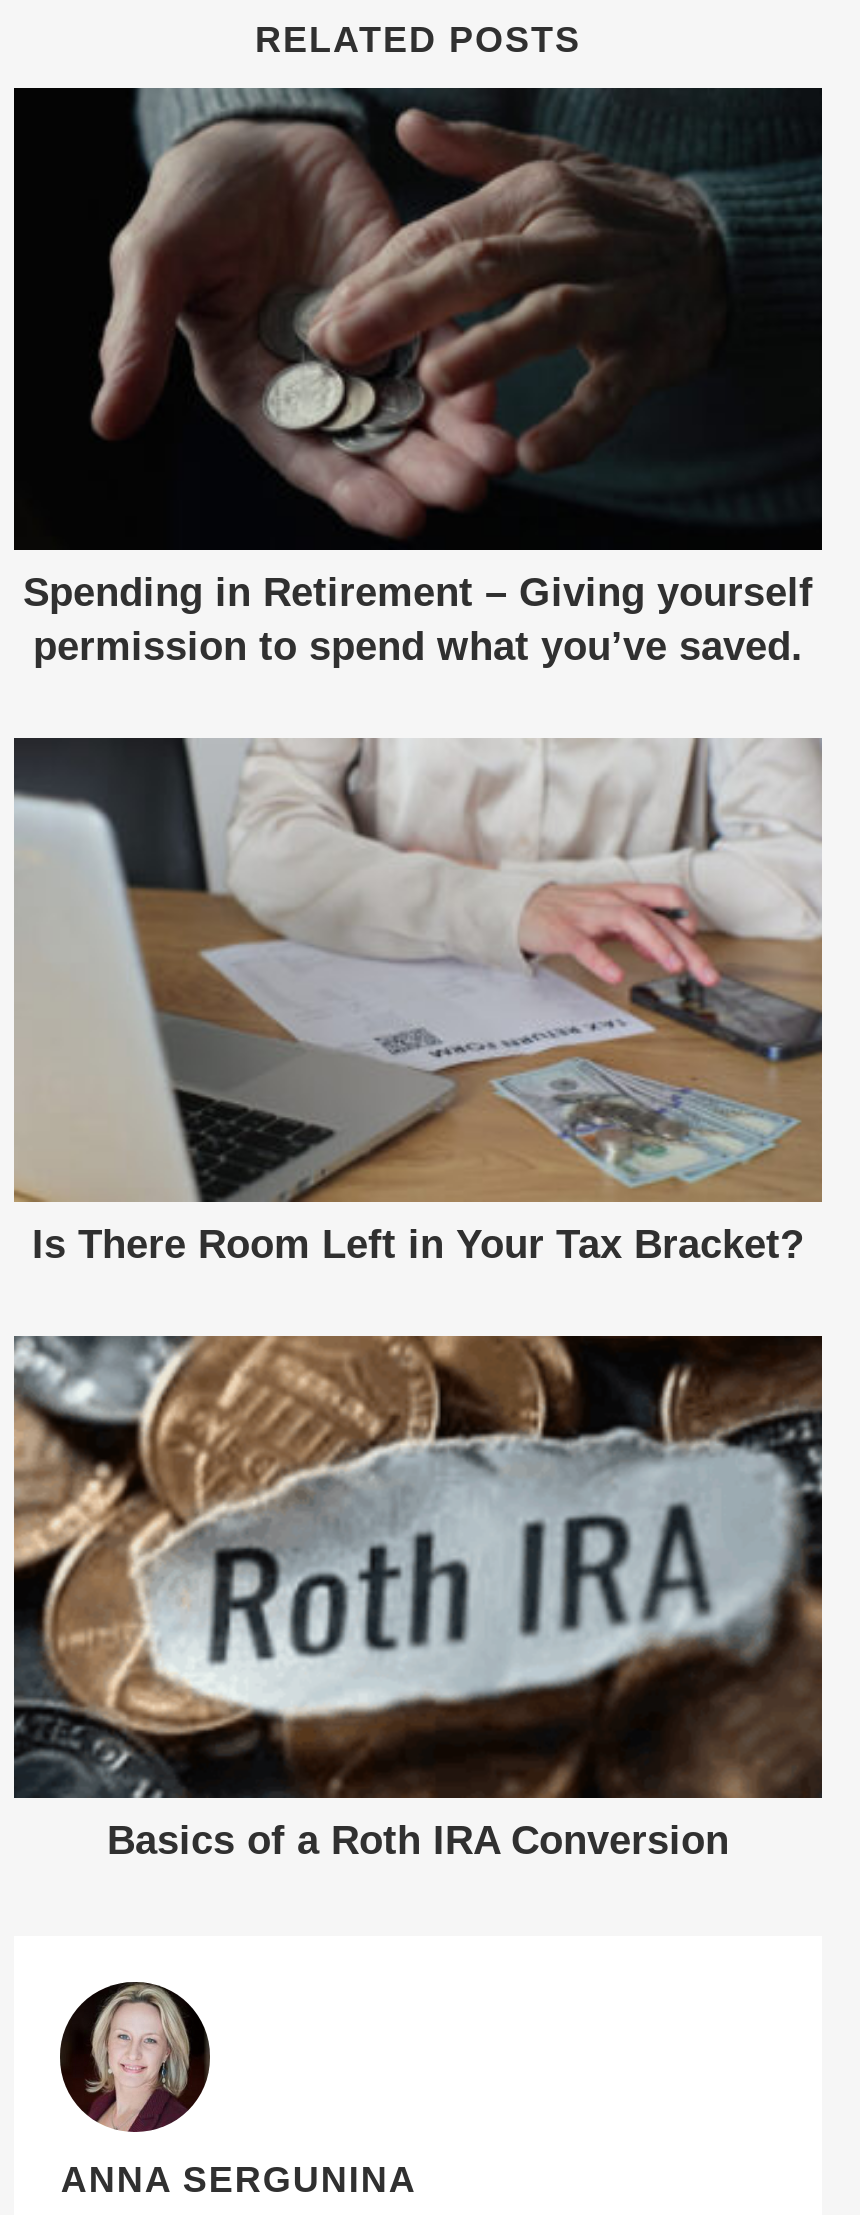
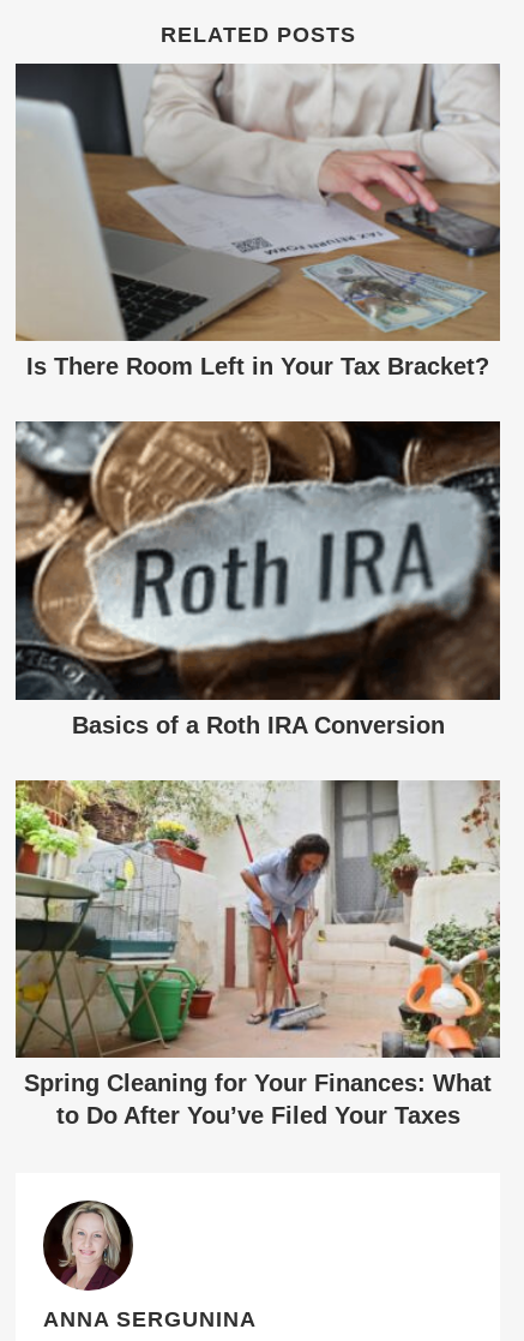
[12,86,824,669] [image] | Spending in Retirement – Giving yourself | permission to spend what you’ve saved. -> none
moved [12,736,824,1862] -> [14,62,501,738]: [image] | Is There Room Left in Your Tax Bracket? | Basics of a Roth IRA Conversion
none -> [14,779,501,1129] [image] | Spring Cleaning for Your Finances: What | to Do After You’ve Filed Your Taxes

